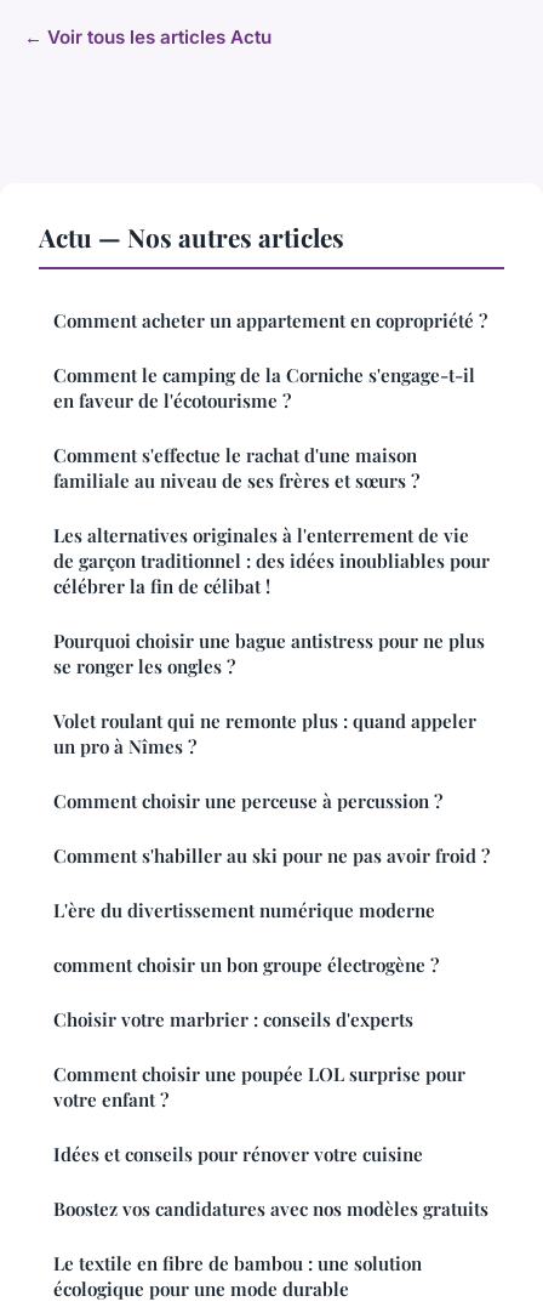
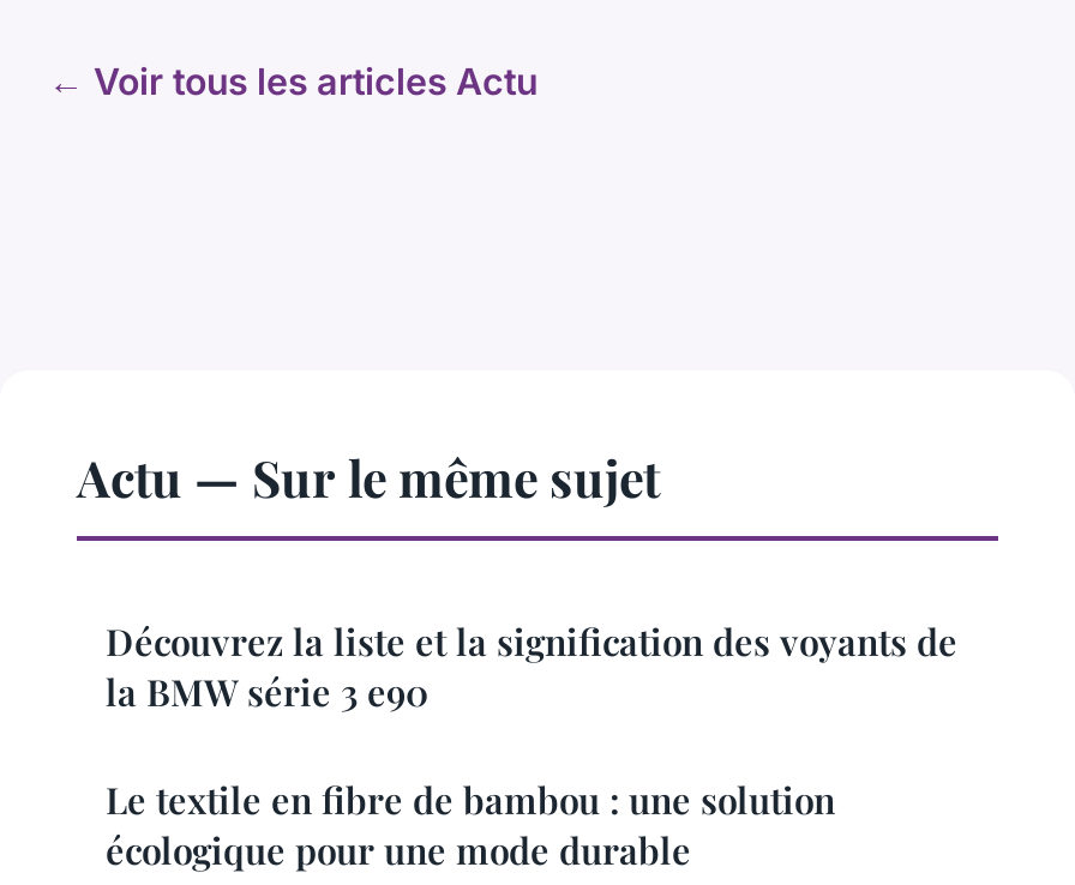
[39,220,490,1221] Actu — Nos autres articles | Comment acheter un appartement en copropriété ? | Comment le camping de la Corniche s'engage-t-il | en faveur de l'écotourisme ? | Comment s'effectue le rachat d'une maison | familiale au niveau de ses frères et sœurs ? | Les alternatives originales à l'enterrement de vie | de garçon traditionnel : des idées inoubliables pour | célébrer la fin de célibat ! | Pourquoi choisir une bague antistress pour ne plus | se ronger les ongles ? | Volet roulant qui ne remonte plus : quand appeler | un pro à Nîmes ? | Comment choisir une perceuse à percussion ? | Comment s'habiller au ski pour ne pas avoir froid ? | L'ère du divertissement numérique moderne | comment choisir un bon groupe électrogène ? | Choisir votre marbrier : conseils d'experts | Comment choisir une poupée LOL surprise pour | votre enfant ? | Idées et conseils pour rénover votre cuisine | Boostez vos candidatures avec nos modèles gratuits -> [77,443,957,716] Actu — Sur le même sujet | Découvrez la liste et la signification des voyants de | la BMW série 3 e90

